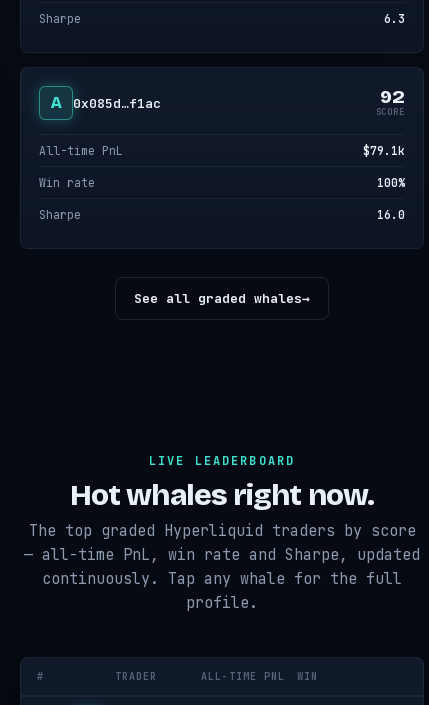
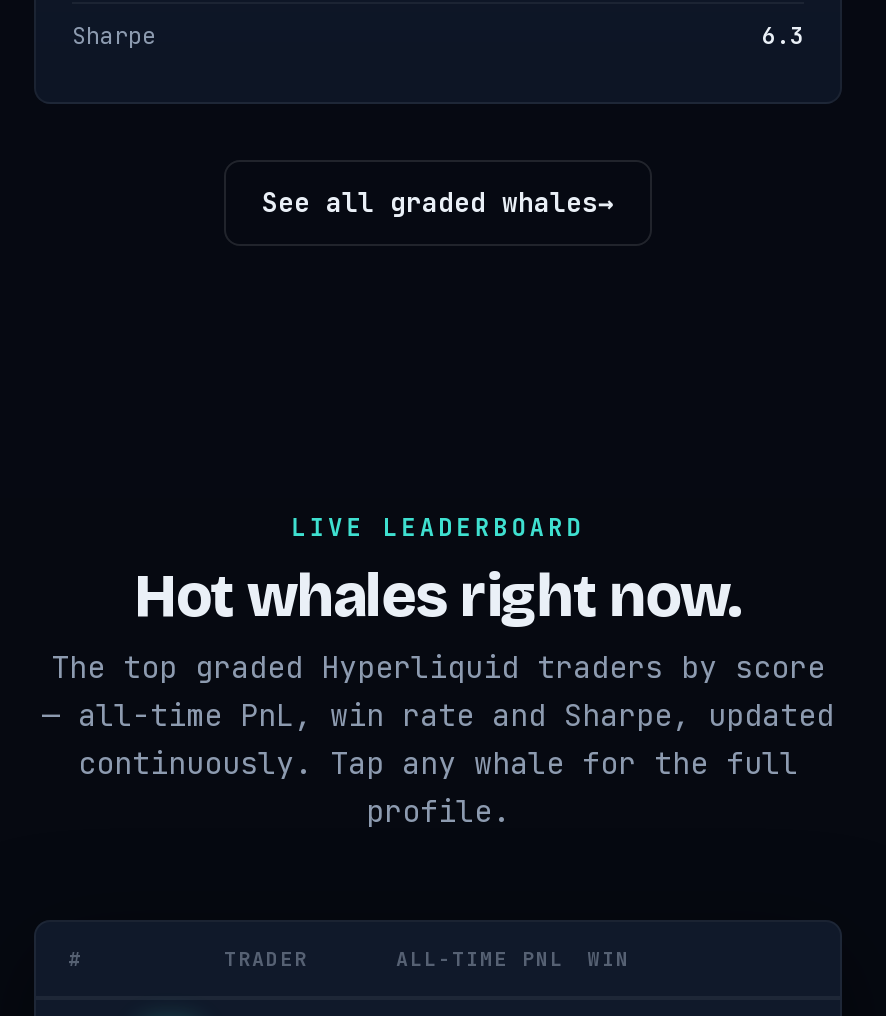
[39,85,405,222] A | 0x085d…f1ac | 92 | SCORE | All-time PnL | $79.1k | Win rate | 100% | Sharpe | 16.0 -> none

